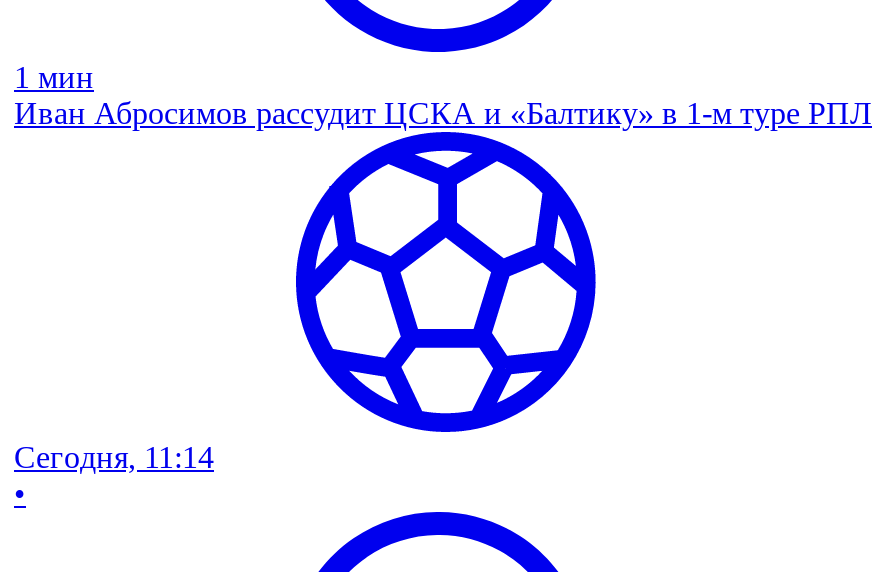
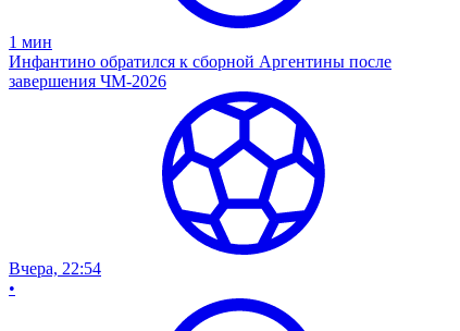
[14,95,872,129] Иван Абросимов рассудит ЦСКА и «Балтику» в 1-м туре РПЛ -> [9,52,391,90] Инфантино обратился к сборной Аргентины после | завершения ЧМ-2026
[14,439,214,473] Сегодня, 11:14 -> [9,259,101,277] Вчера, 22:54

